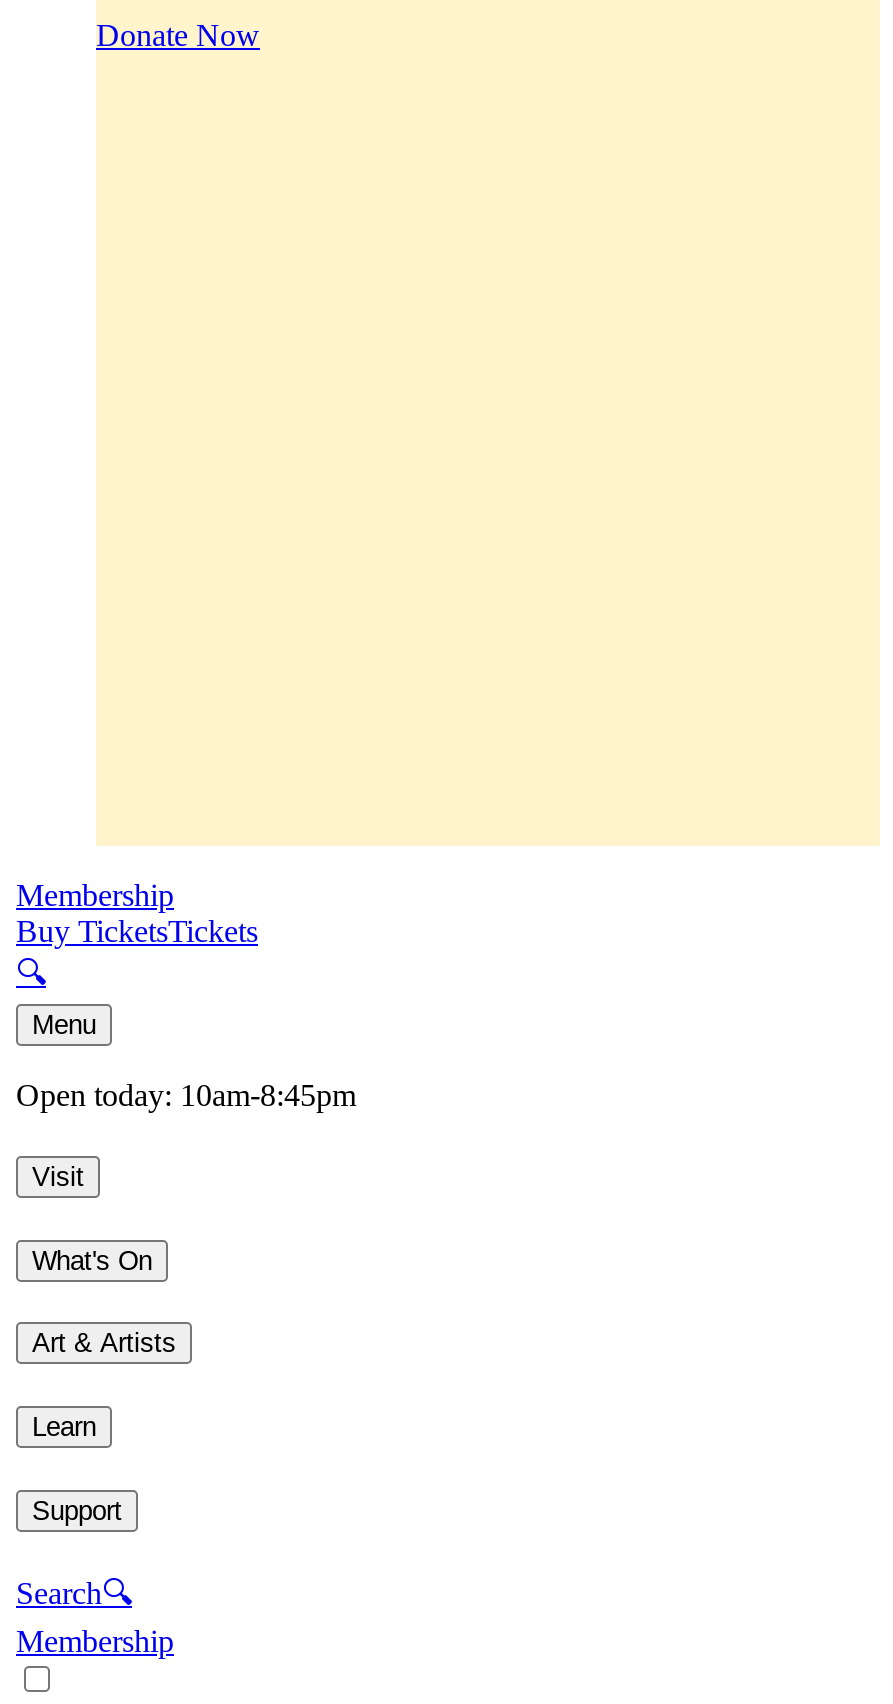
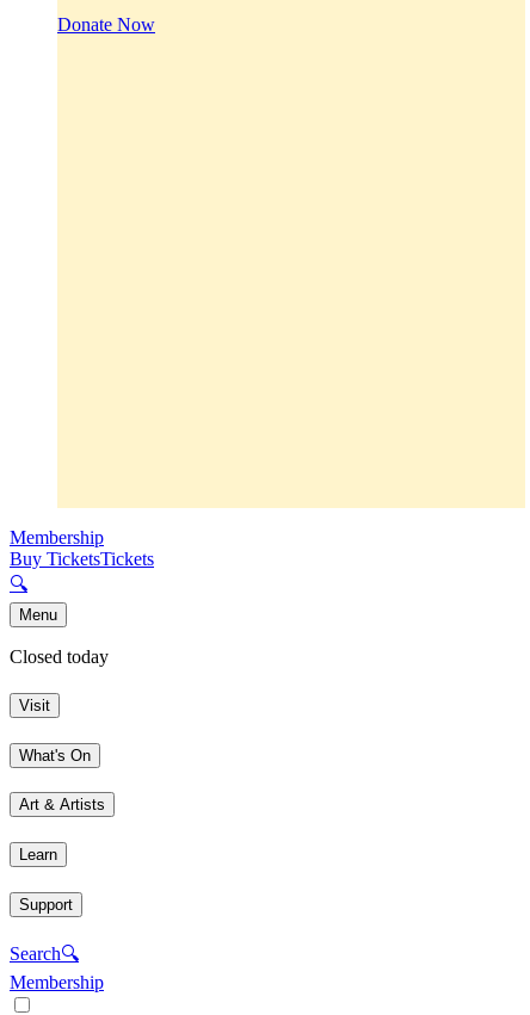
[16,1079,356,1113] Open today: 10am-8:45pm -> [10,647,109,667] Closed today

